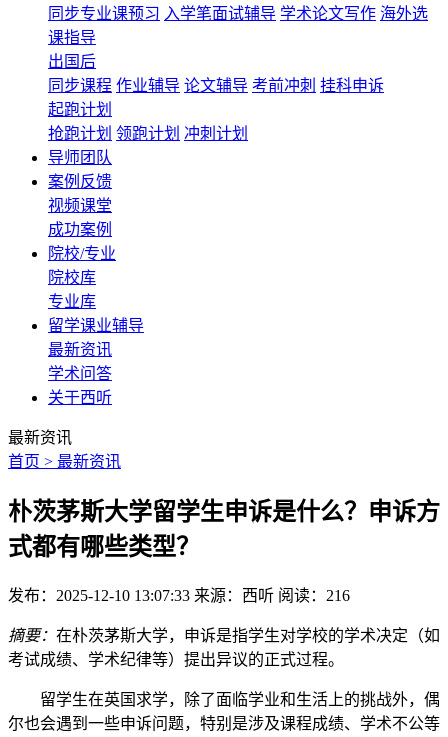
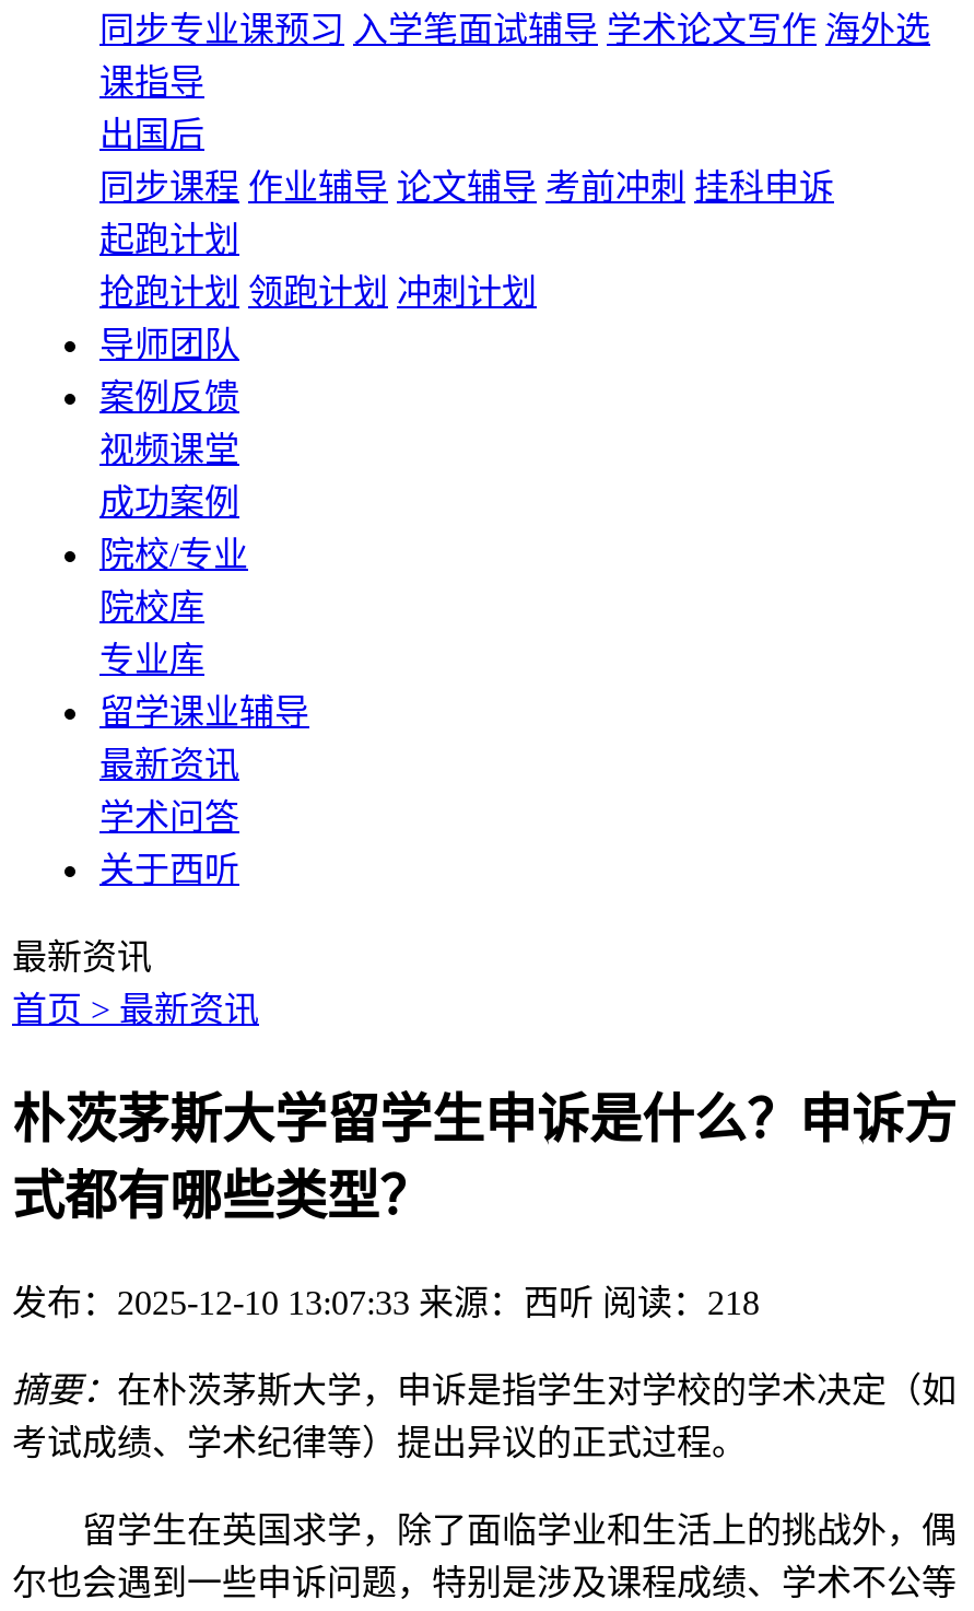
[8,587,350,604] 发布：2025-12-10 13:07:33 来源：西听 阅读：216 -> [12,1283,760,1321] 发布：2025-12-10 13:07:33 来源：西听 阅读：218

